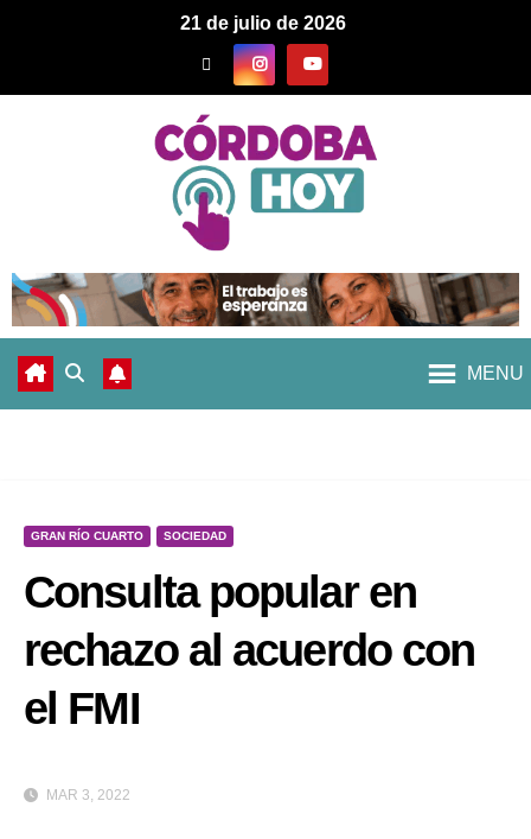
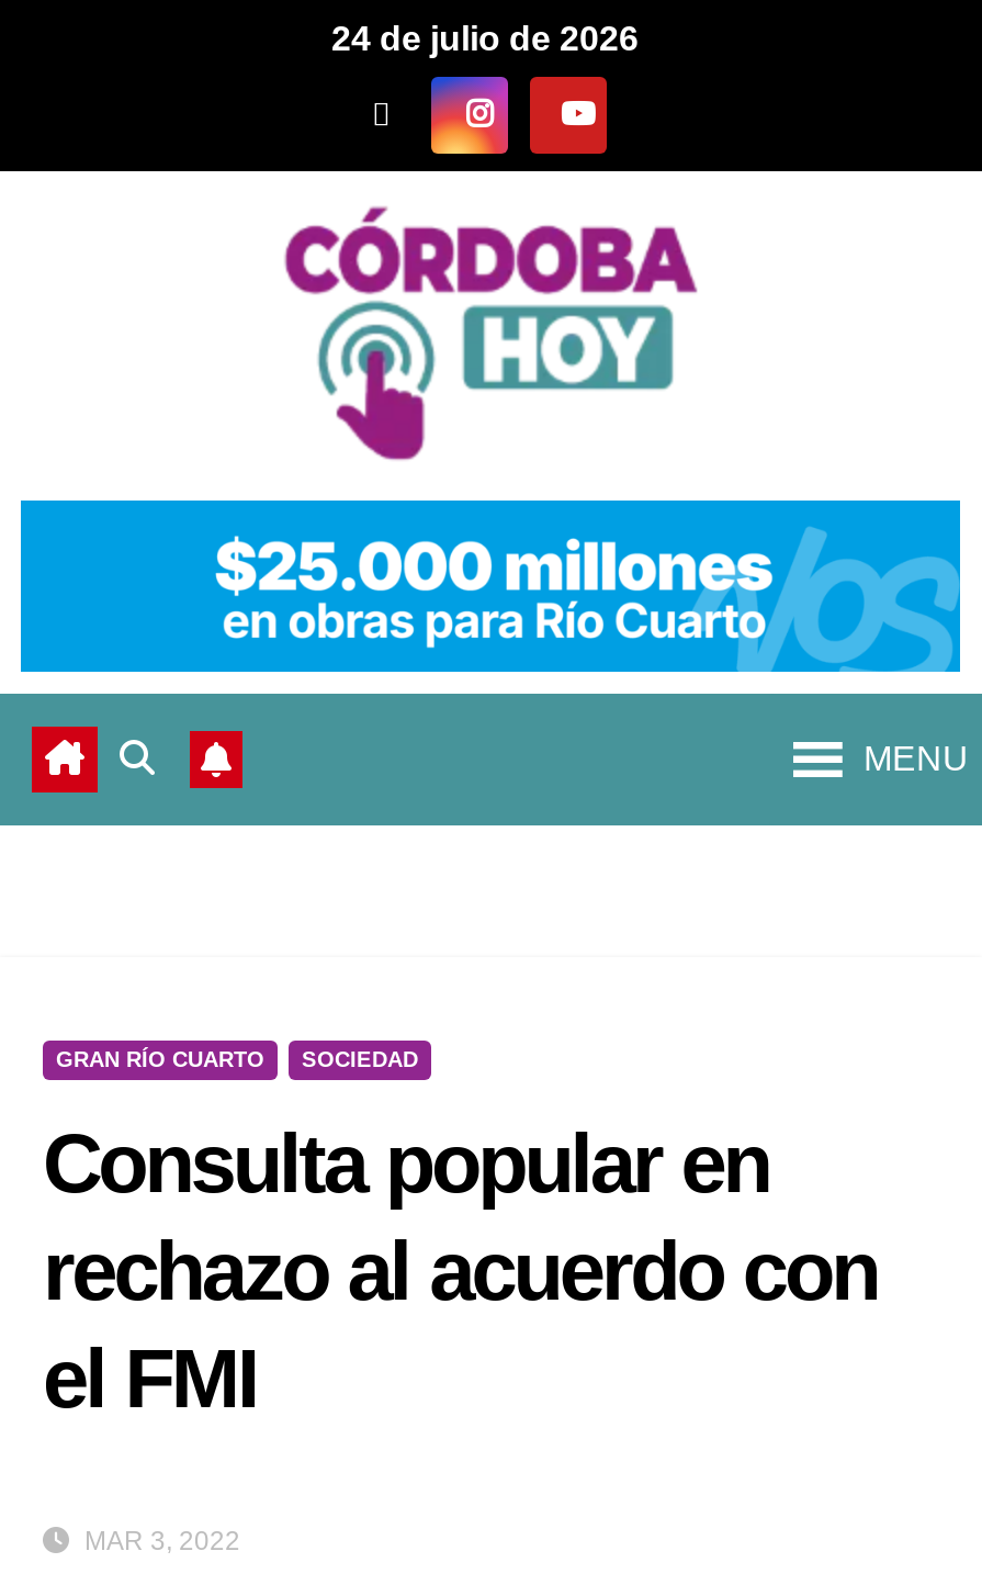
[180,13,346,33] 21 de julio de 2026 -> [331,20,639,57] 24 de julio de 2026
[11,272,520,328] [image] -> [19,498,962,674] [image]

